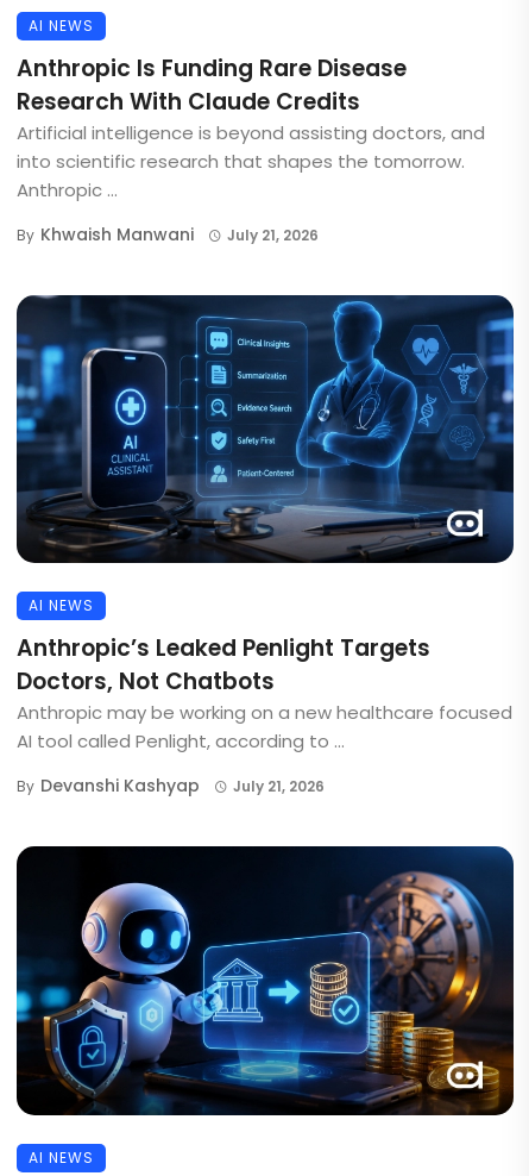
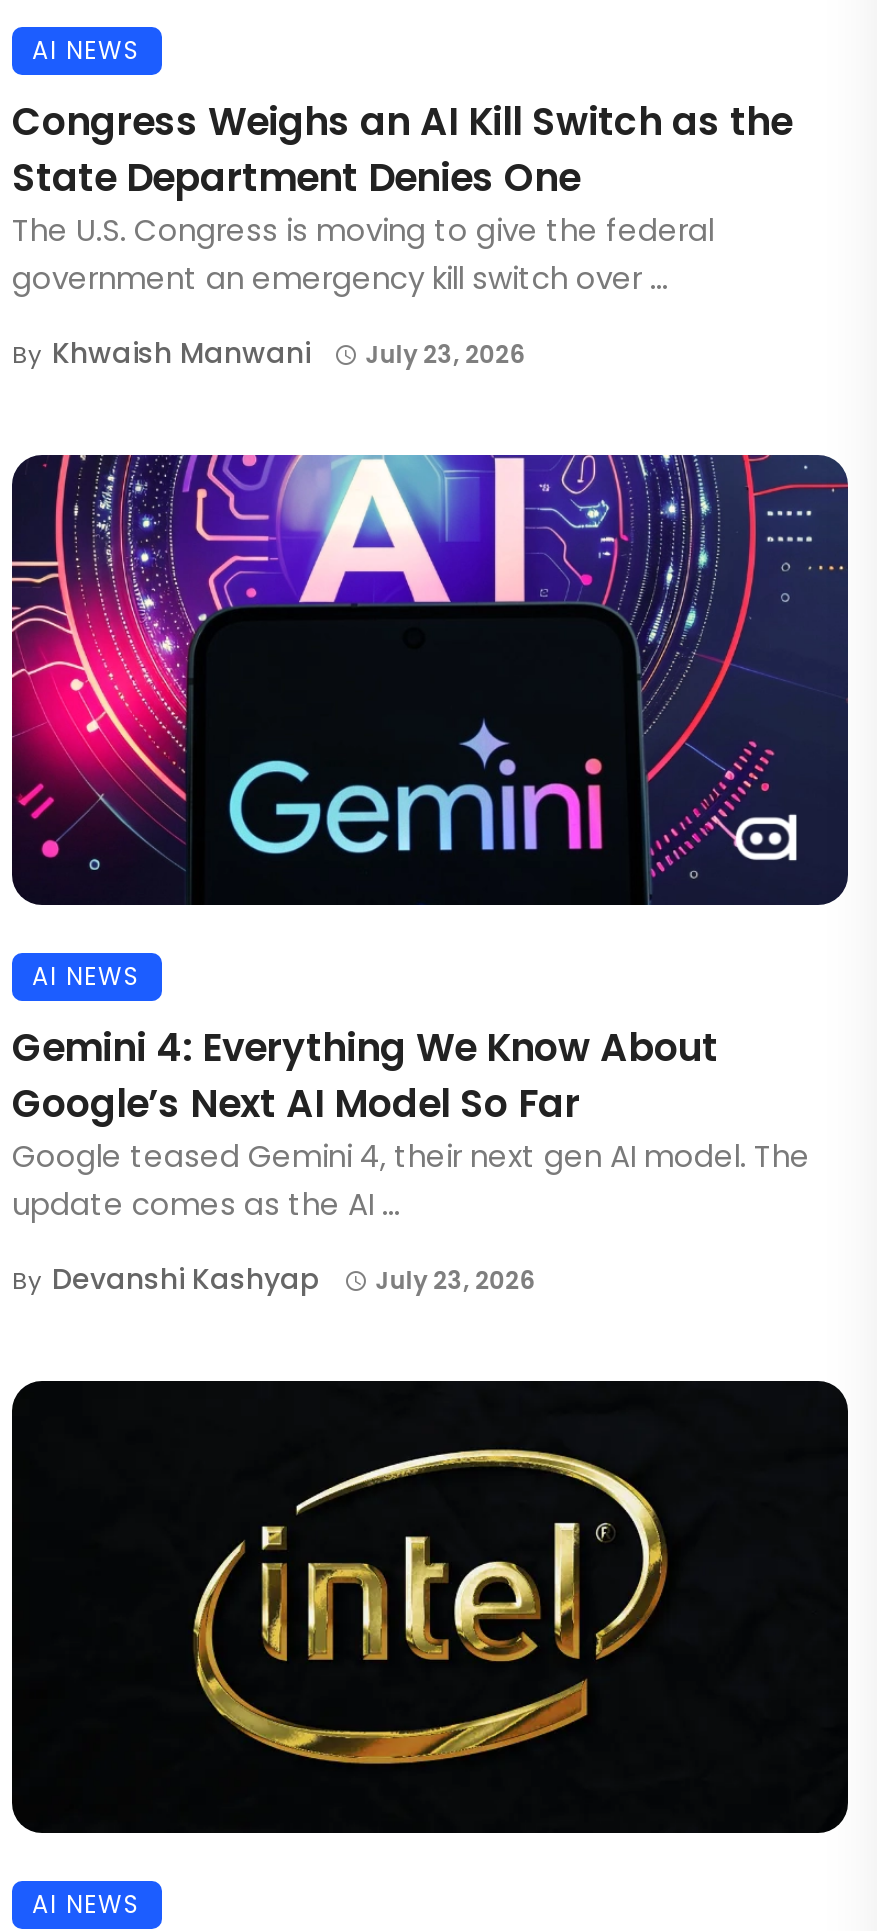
[17,52,485,202] Anthropic Is Funding Rare Disease | Research With Claude Credits | Artificial intelligence is beyond assisting doctors, and | into scientific research that shapes the tomorrow. | Anthropic ... -> [12,95,792,299] Congress Weighs an AI Kill Switch as the | State Department Denies One | The U.S. Congress is moving to give the federal | government an emergency kill switch over ...
[17,222,318,246] By Khwaish Manwani July 21, 2026 -> [12,333,525,373] By Khwaish Manwani July 23, 2026
[15,294,515,563] [image] -> [10,453,850,905] [image]
[17,633,512,754] Anthropic’s Leaked Penlight Targets | Doctors, Not Chatbots | Anthropic may be working on a new healthcare focused | AI tool called Penlight, according to ... -> [12,1022,810,1226] Gemini 4: Everything We Know About | Google’s Next AI Model So Far | Google teased Gemini 4, their next gen AI model. The | update comes as the AI ...
[17,774,324,798] By Devanshi Kashyap July 21, 2026 -> [12,1260,535,1300] By Devanshi Kashyap July 23, 2026
[15,845,514,1115] [image] -> [10,1379,848,1833] [image]

